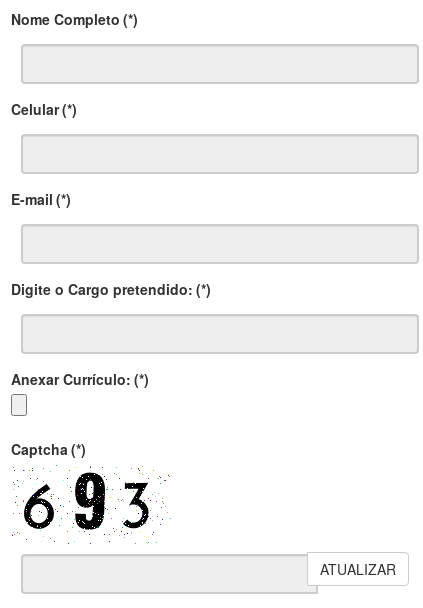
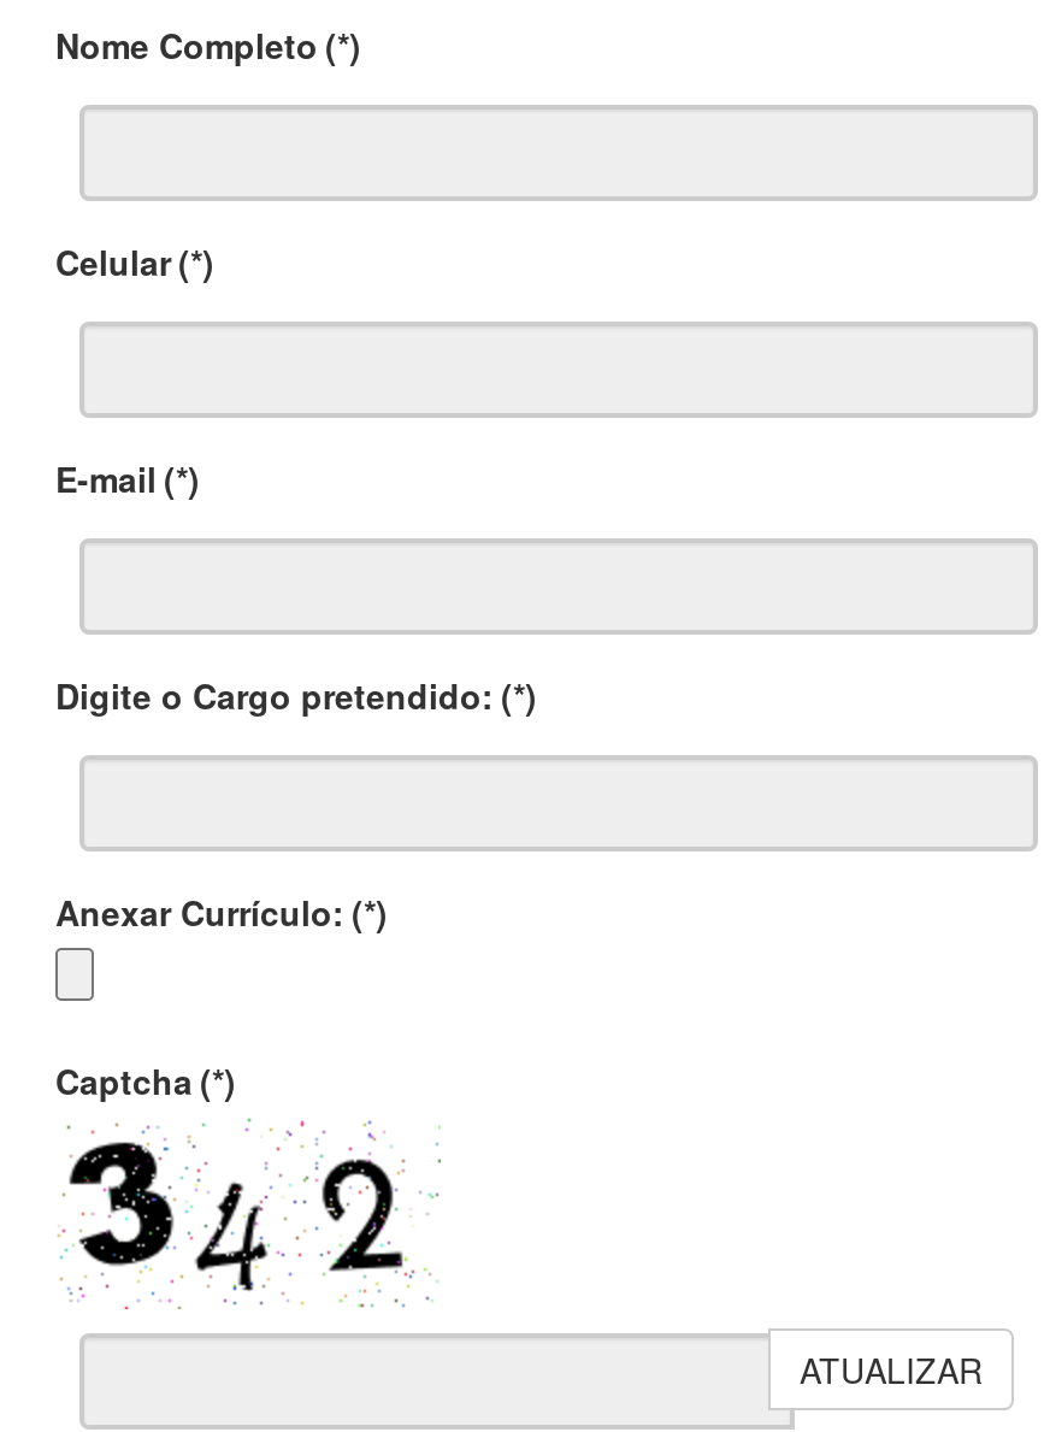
[12,465,171,544] [image] -> [60,1119,441,1309] [image]

